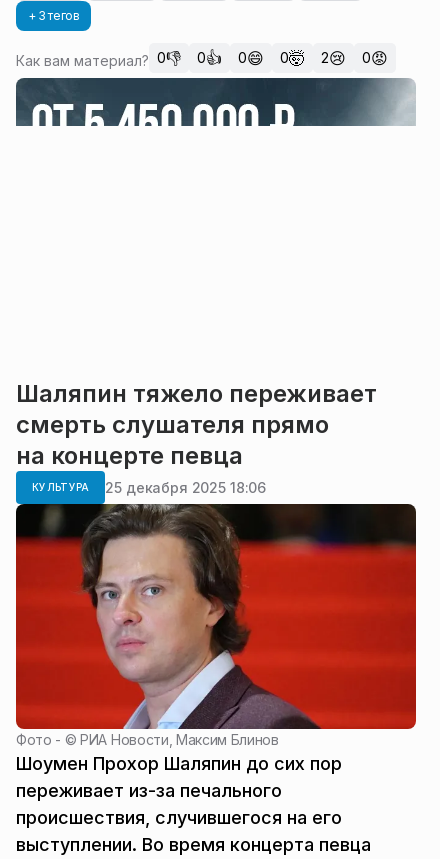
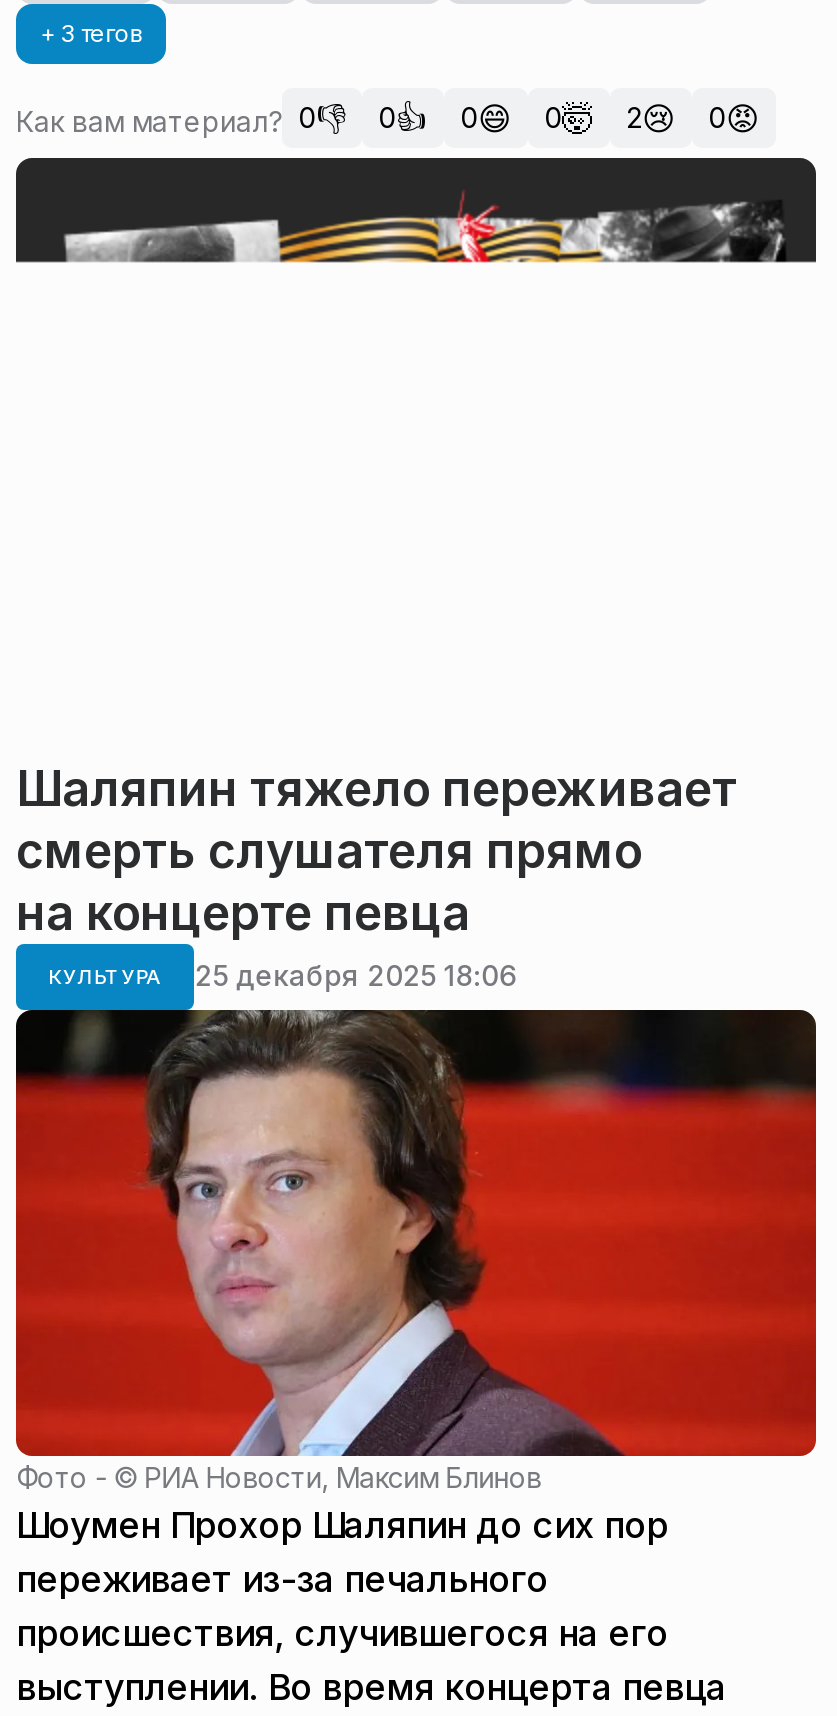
[16,78,416,131] [image] -> [14,158,818,264] [image]

